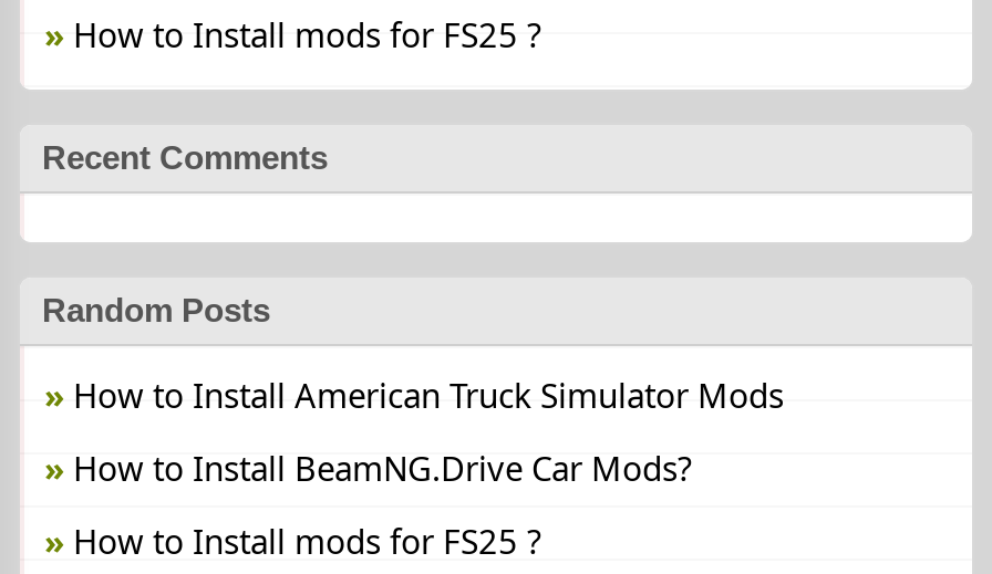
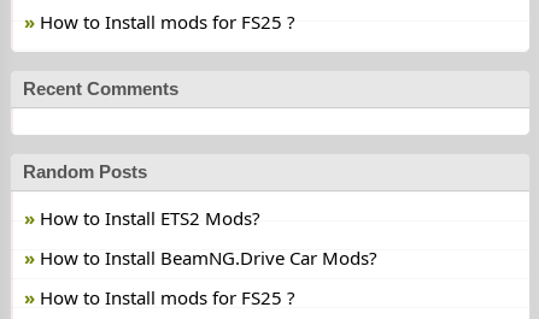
[73,373,784,417] How to Install American Truck Simulator Mods -> [40,206,260,230] How to Install ETS2 Mods?

